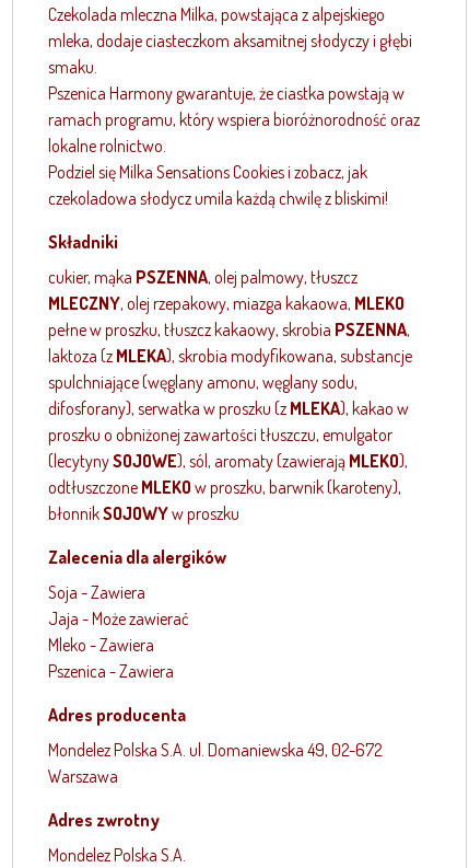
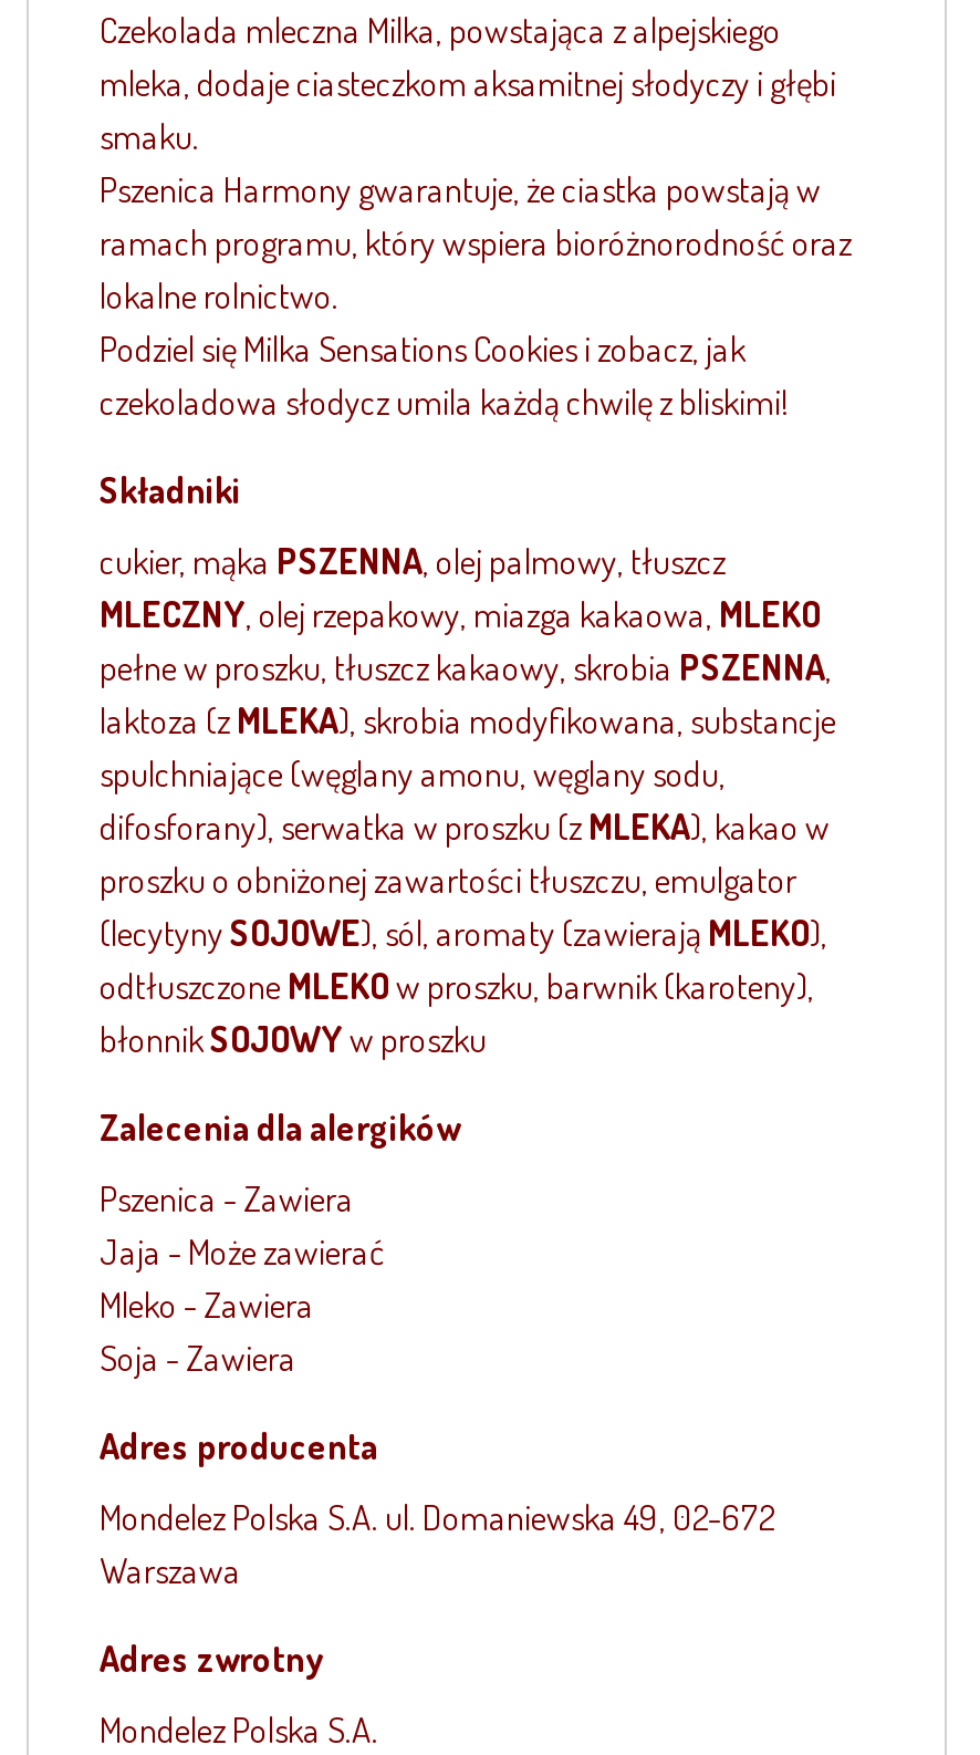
moved [48,582,145,603] -> [100,1335,296,1379]: Soja - Zawiera
moved [48,660,174,682] -> [100,1176,354,1220]: Pszenica - Zawiera

